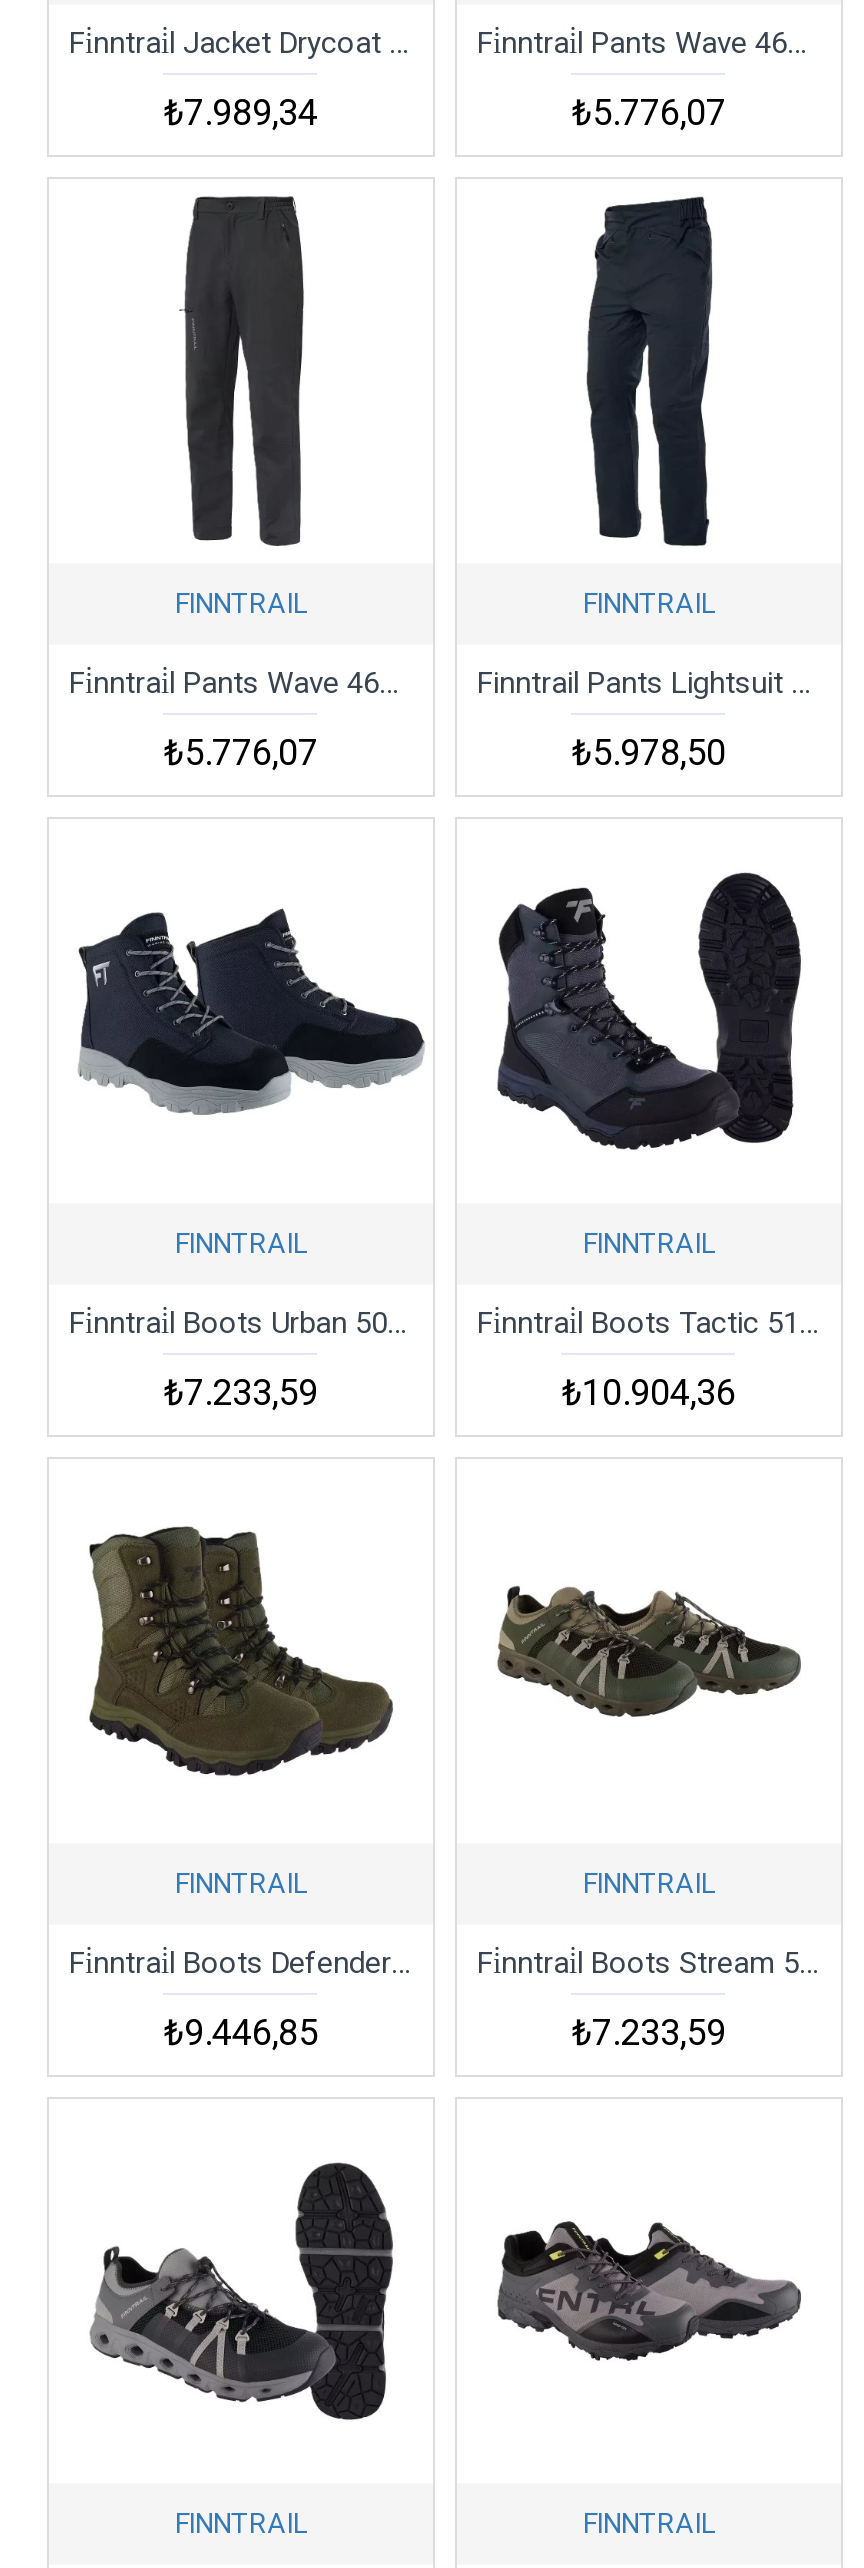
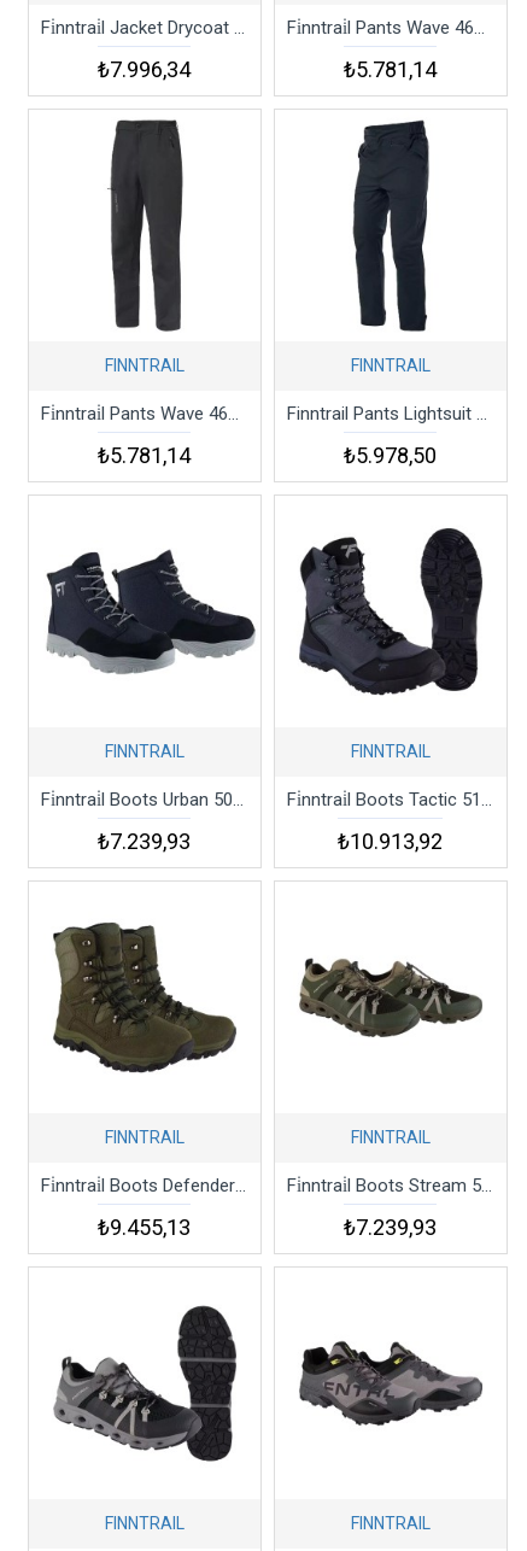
[164,91,318,133] ₺7.989,34 -> [98,56,191,82] ₺7.996,34
[572,91,726,133] ₺5.776,07 -> [344,56,437,82] ₺5.781,14
[164,730,318,772] ₺5.776,07 -> [98,442,191,468] ₺5.781,14
[164,1370,318,1412] ₺7.233,59 -> [98,828,191,854] ₺7.239,93
[562,1370,736,1412] ₺10.904,36 -> [338,828,443,854] ₺10.913,92
[164,2010,318,2052] ₺9.446,85 -> [98,1214,191,1239] ₺9.455,13
[572,2010,726,2052] ₺7.233,59 -> [344,1214,437,1239] ₺7.239,93

